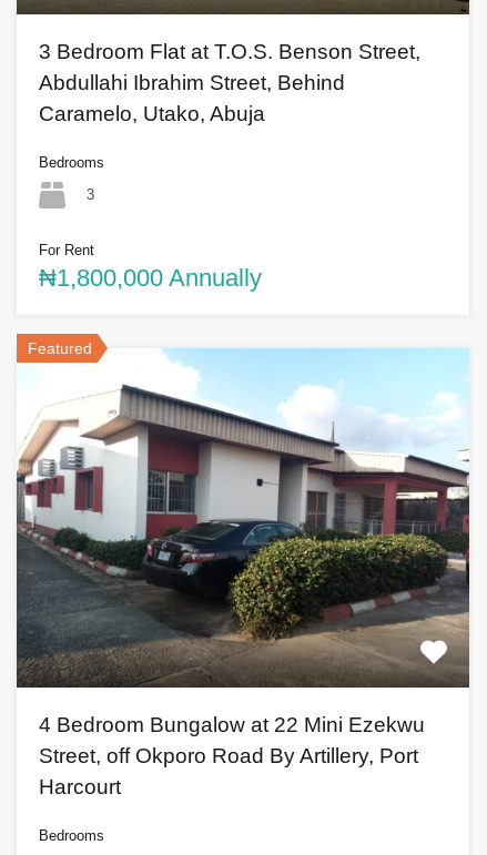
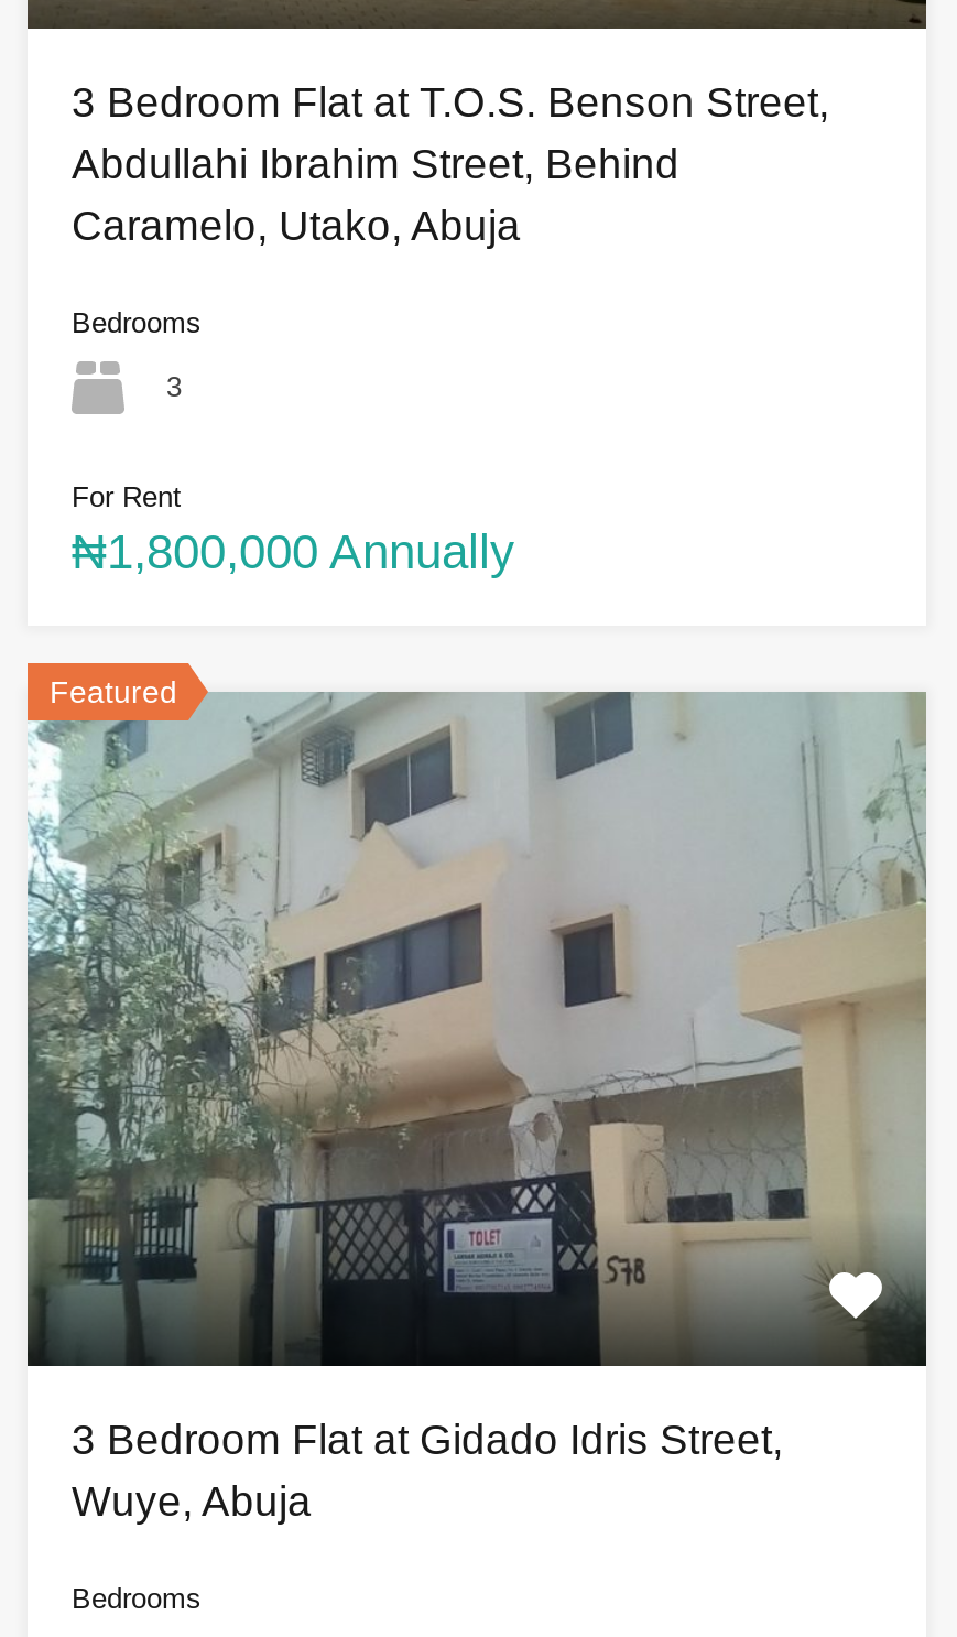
[17,348,469,799] [image] | 4 Bedroom Bungalow at 22 Mini Ezekwu | Street, off Okporo Road By Artillery, Port | Harcourt -> [28,690,928,1525] [image] | 3 Bedroom Flat at Gidado Idris Street, | Wuye, Abuja

